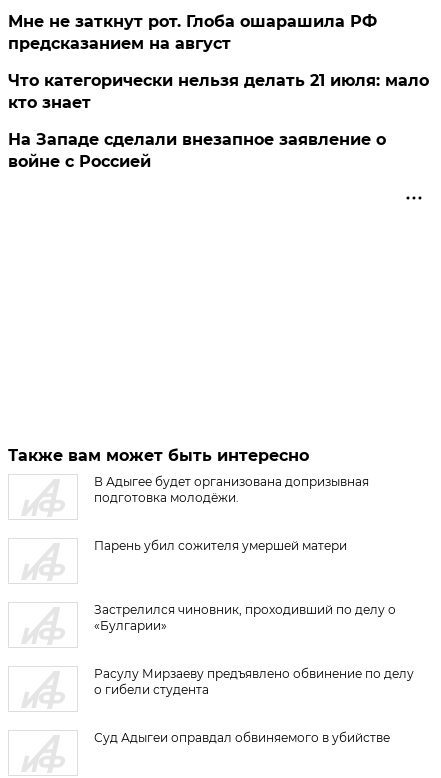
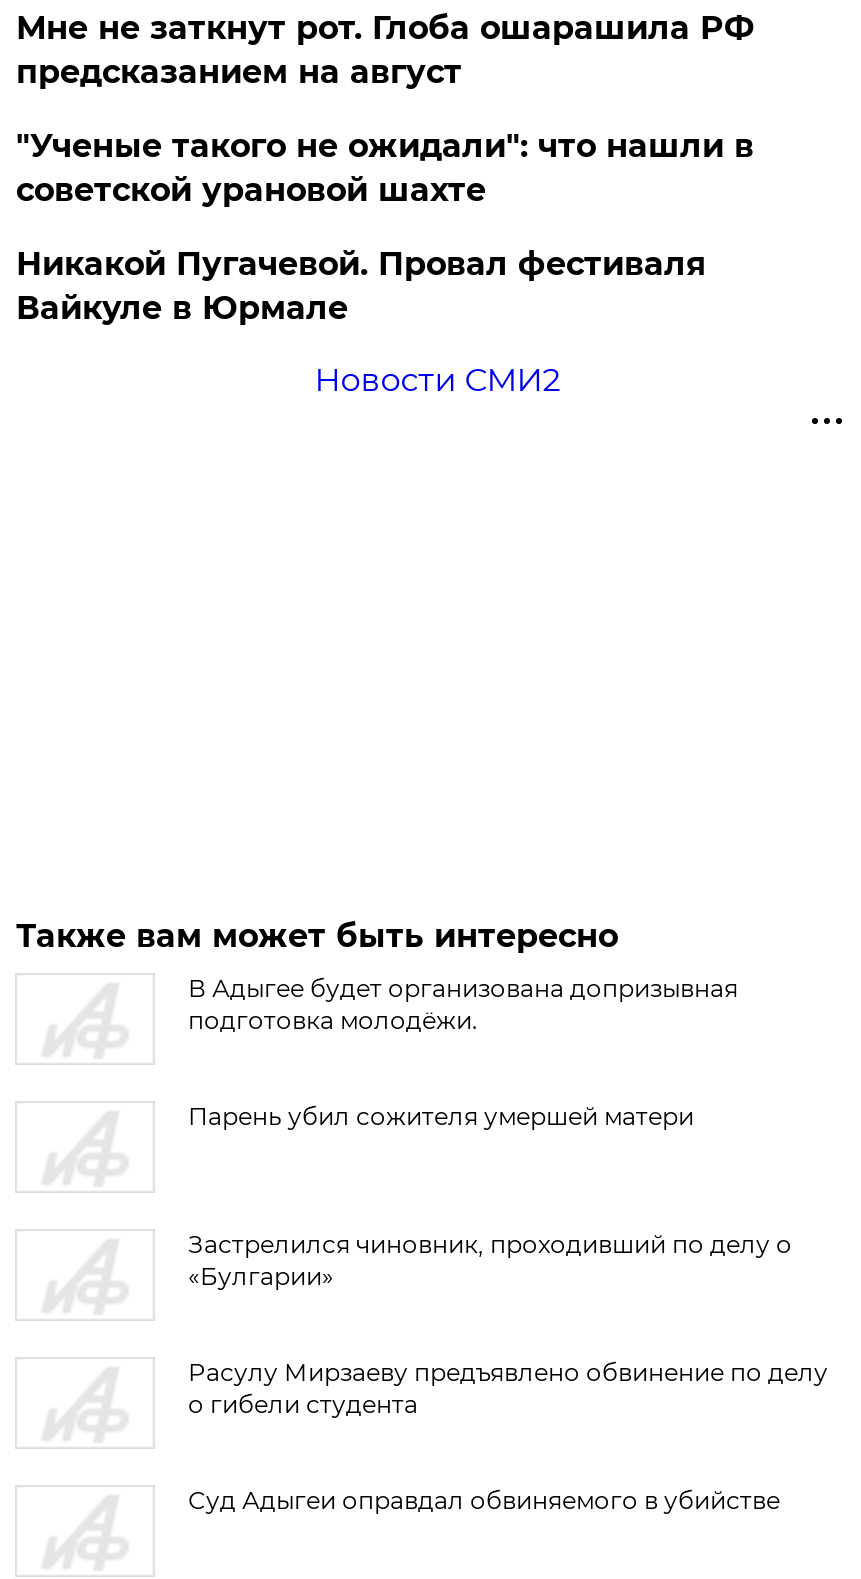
[8,71,429,171] Что категорически нельзя делать 21 июля: мало | кто знает | На Западе сделали внезапное заявление о | войне с Россией -> [16,127,754,399] "Ученые такого не ожидали": что нашли в | советской урановой шахте | Никакой Пугачевой. Провал фестиваля | Вайкуле в Юрмале | Новости СМИ2

